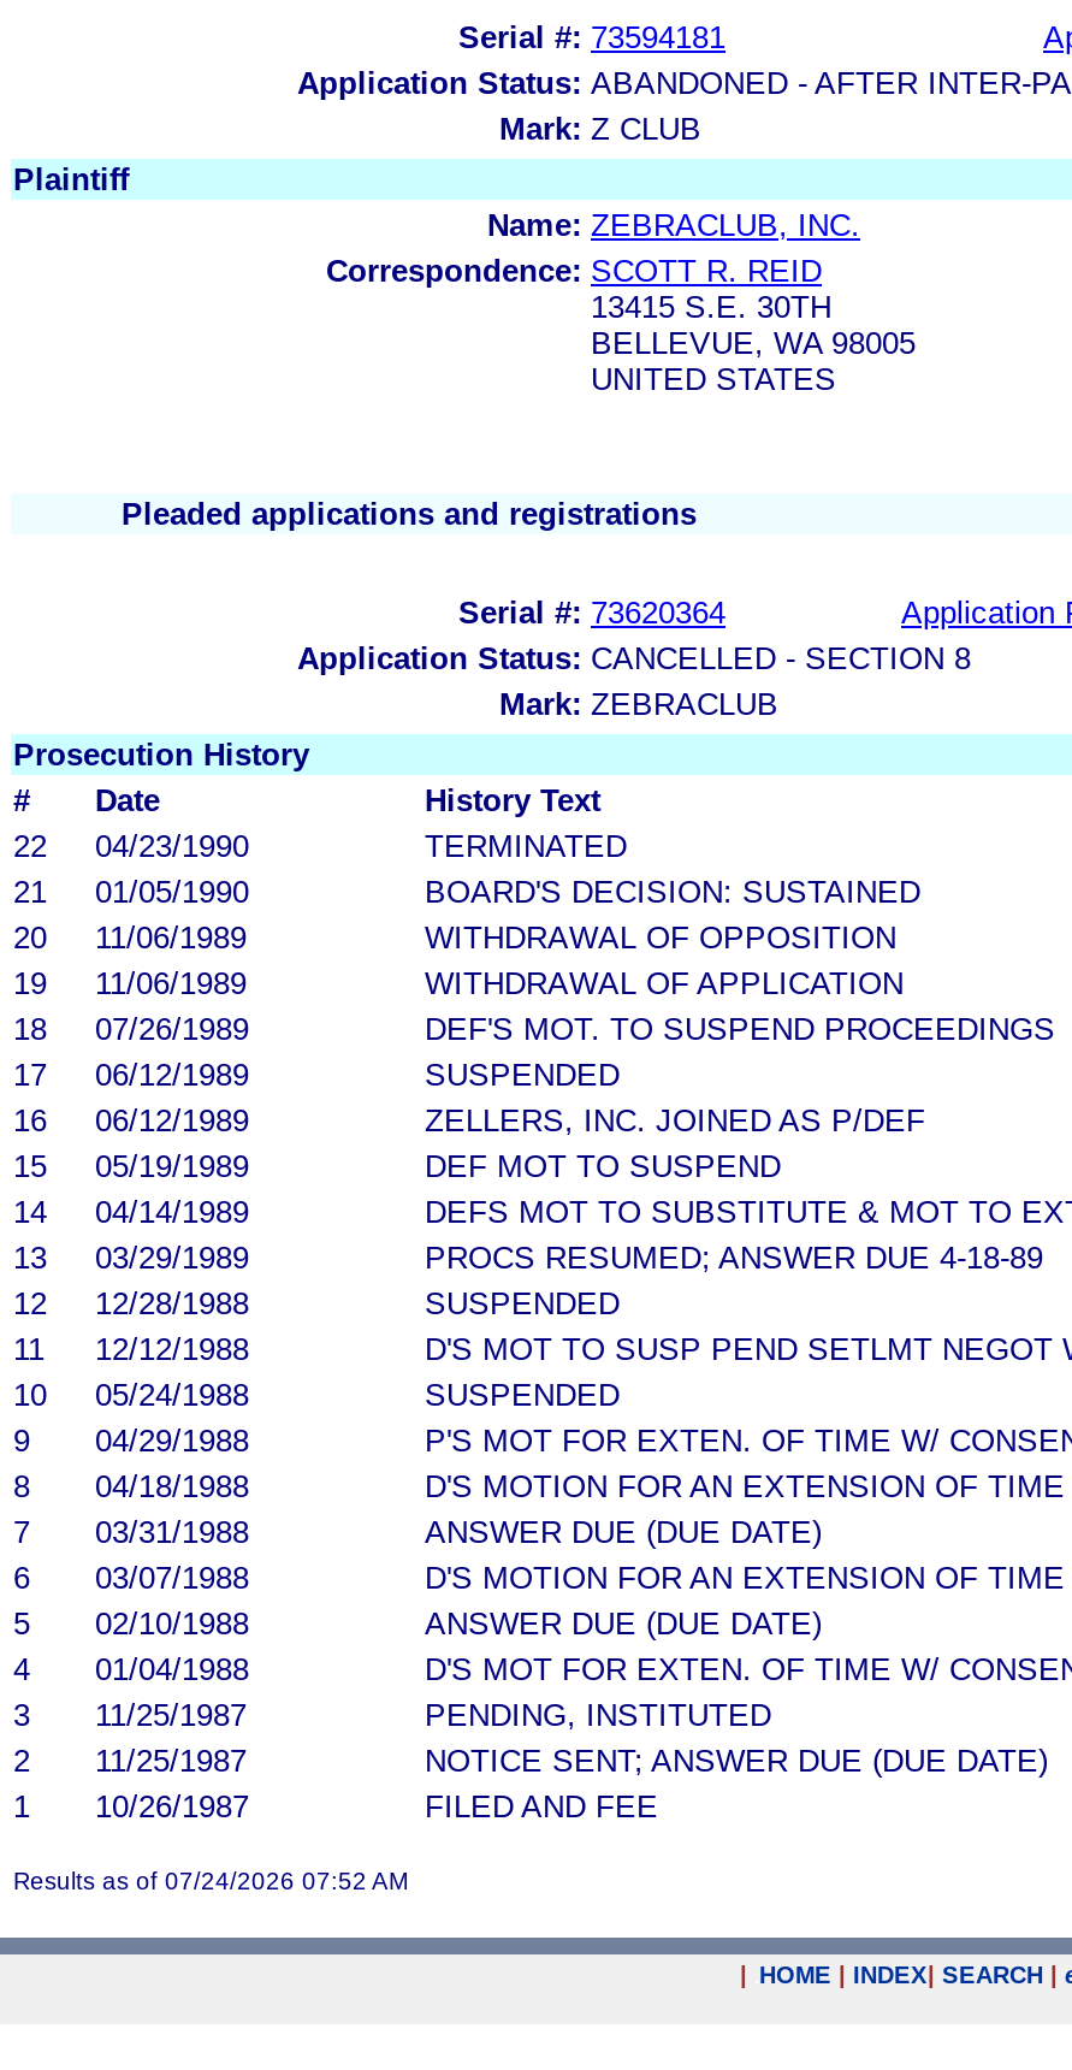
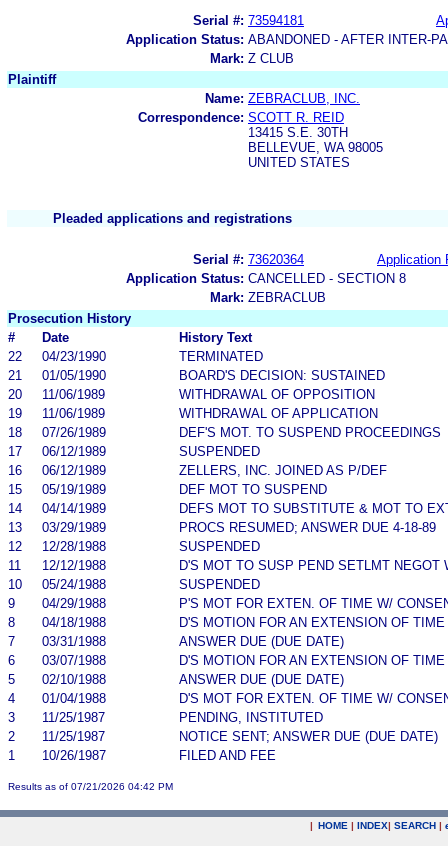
[13,1868,408,1894] Results as of 07/24/2026 07:52 AM -> [8,781,173,792] Results as of 07/21/2026 04:42 PM

